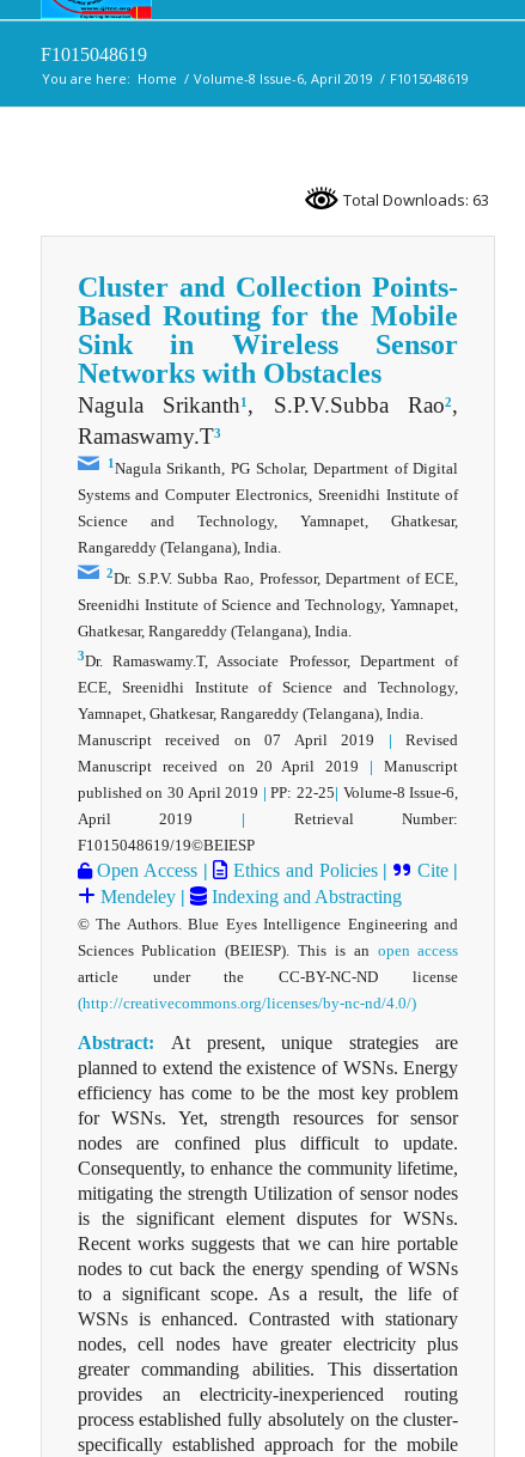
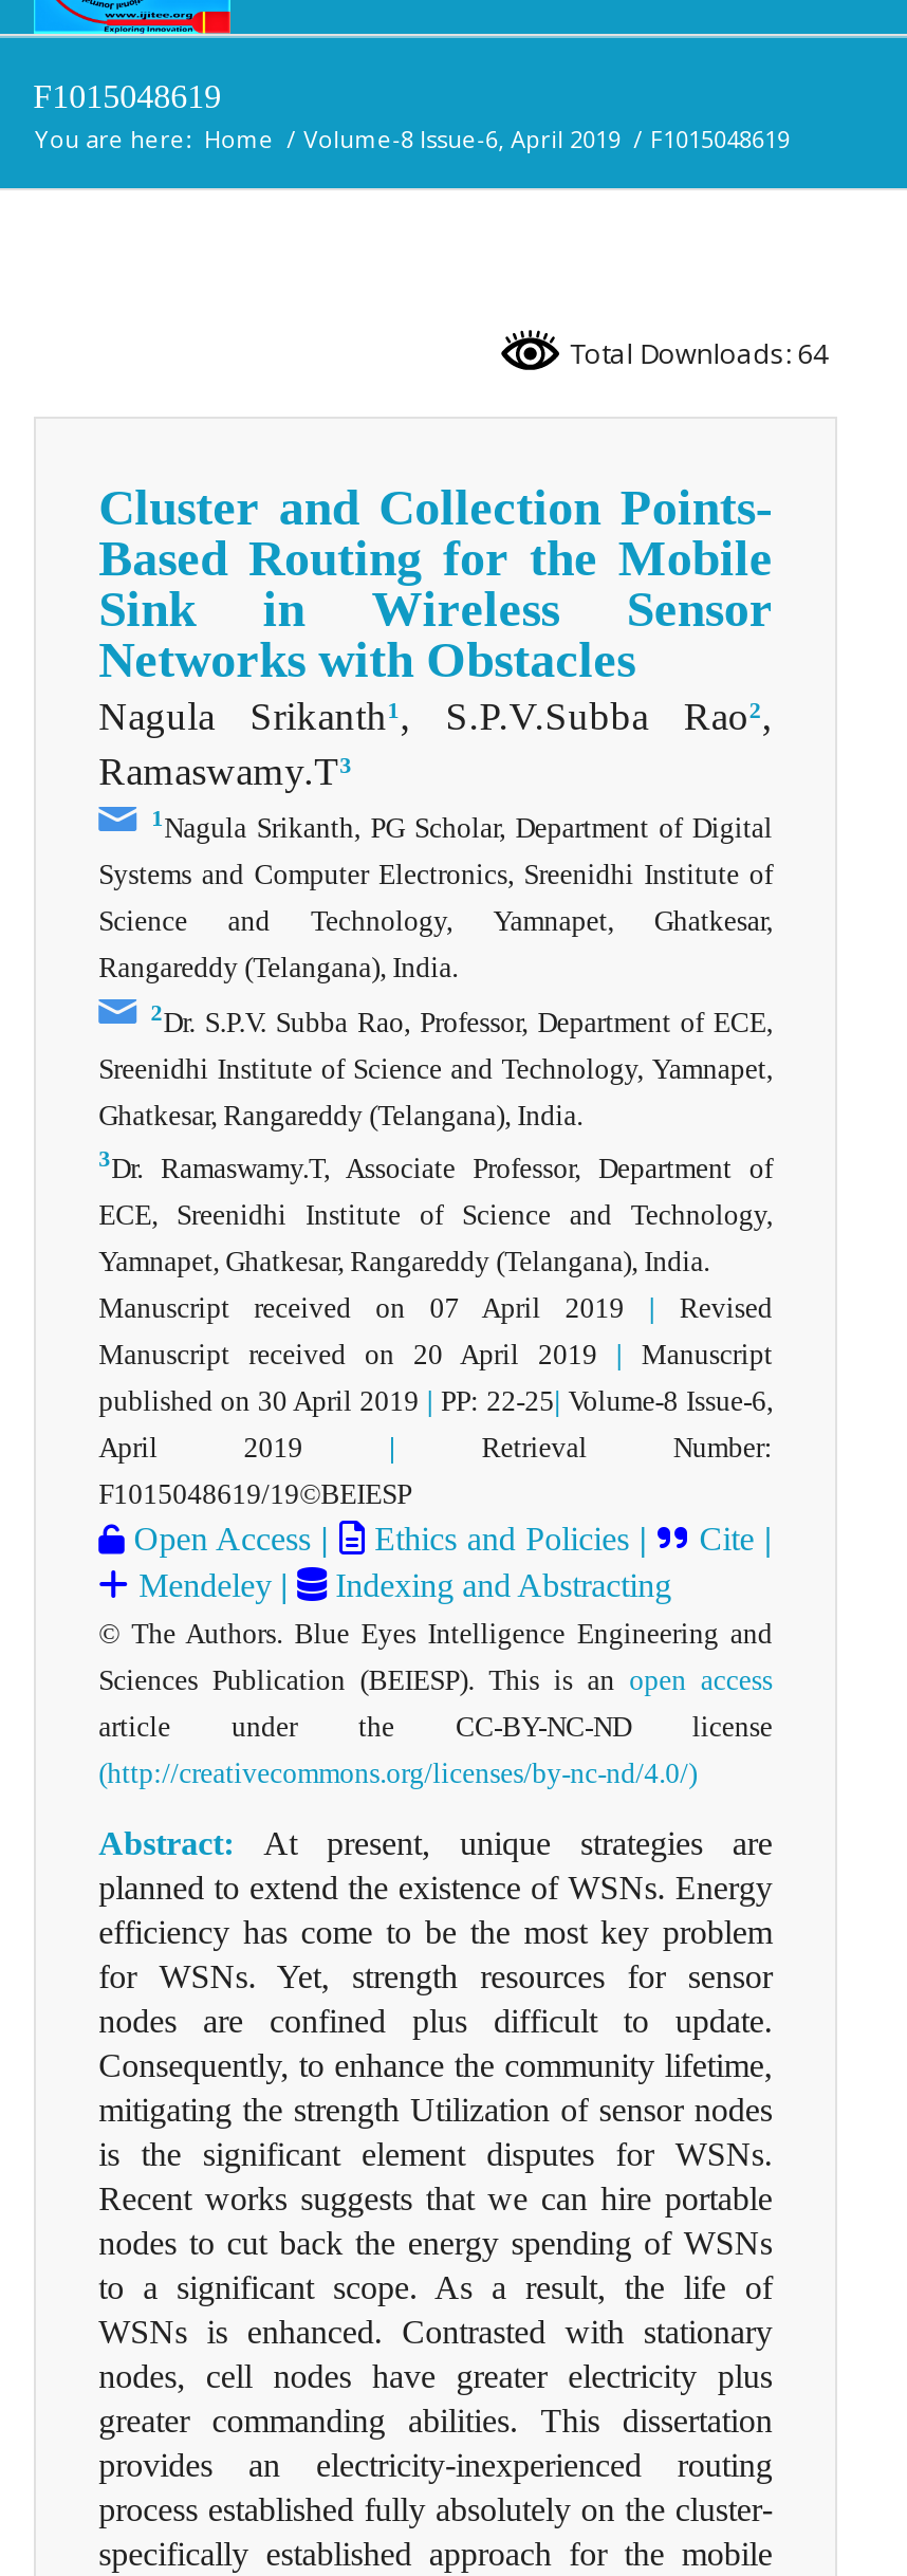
[340,189,490,210] Total Downloads: 63 -> [563,334,828,372] Total Downloads: 64

